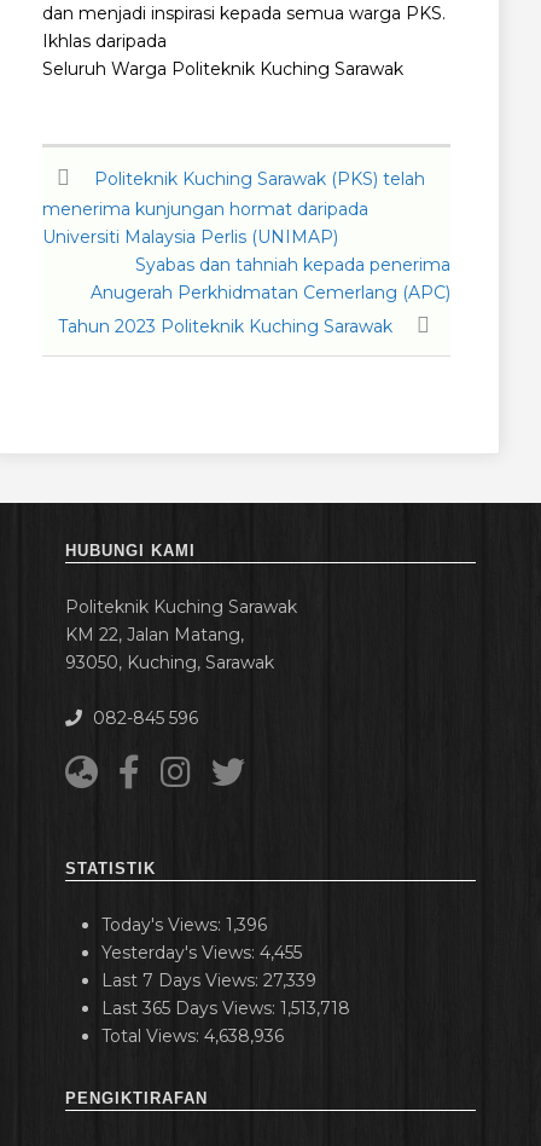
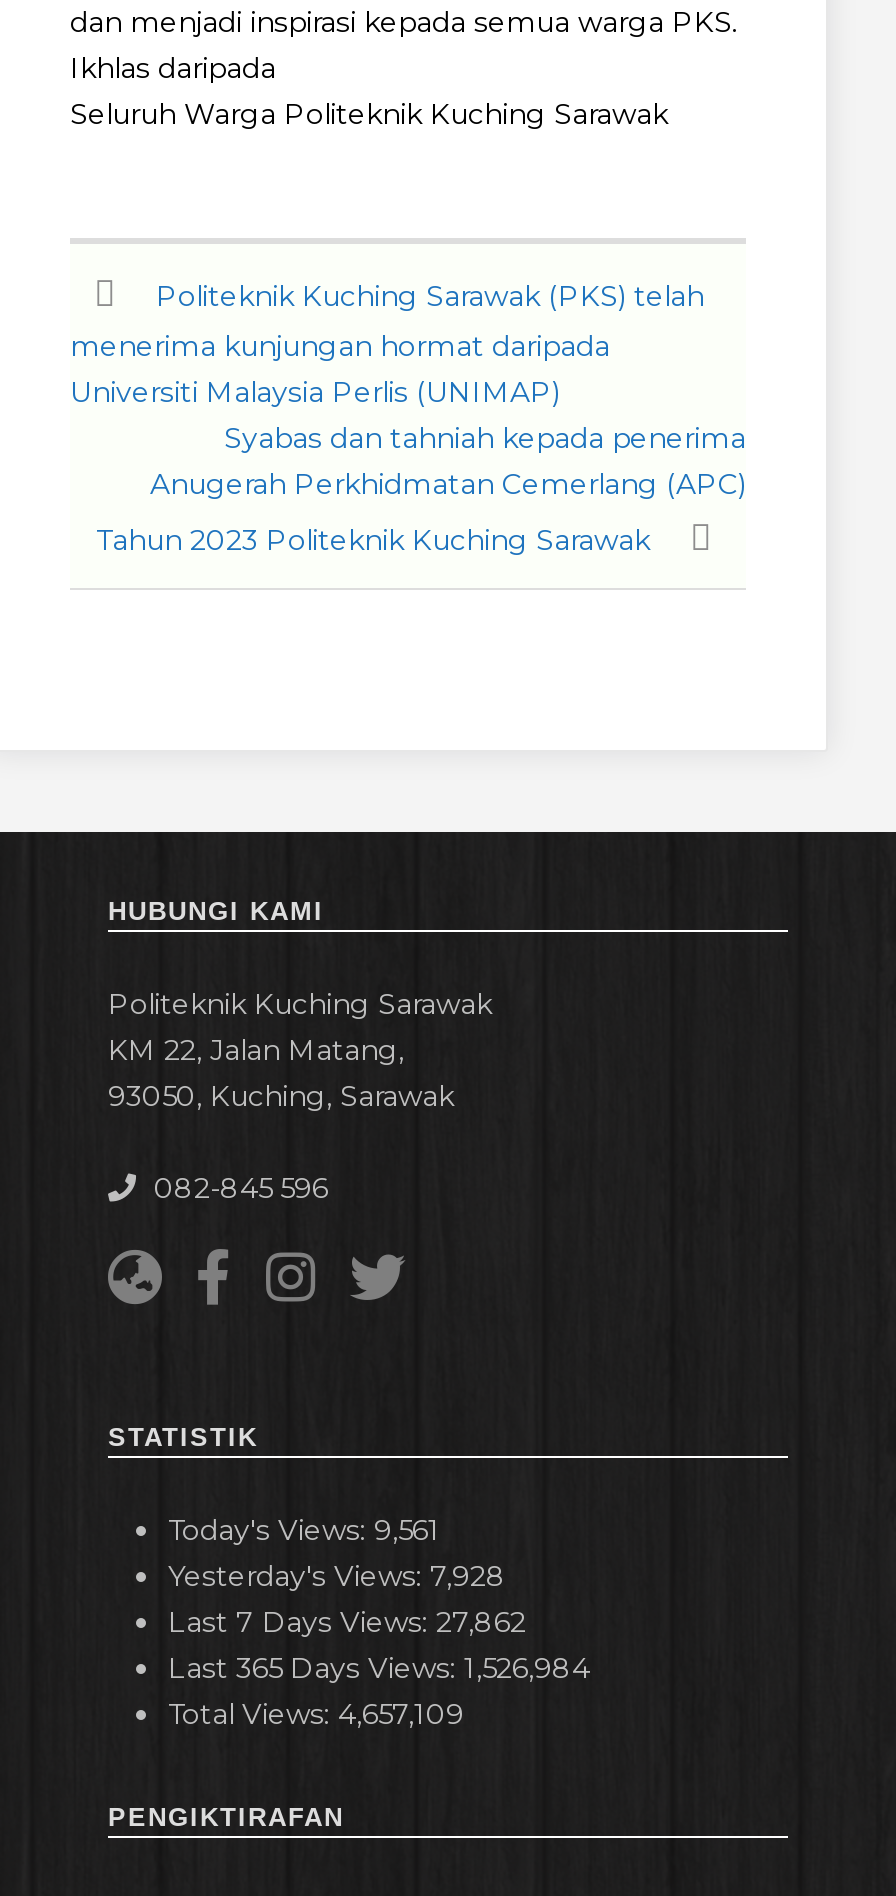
[101,914,267,936] Today's Views: 1,396 -> [168,1513,440,1549] Today's Views: 9,561
[101,942,302,964] Yesterday's Views: 4,455 -> [168,1559,506,1595] Yesterday's Views: 7,928
[101,970,316,992] Last 7 Days Views: 27,339 -> [168,1605,526,1641] Last 7 Days Views: 27,862
[101,998,350,1020] Last 365 Days Views: 1,513,718 -> [168,1651,590,1687] Last 365 Days Views: 1,526,984
[101,1026,284,1047] Total Views: 4,638,936 -> [168,1697,464,1733] Total Views: 4,657,109

